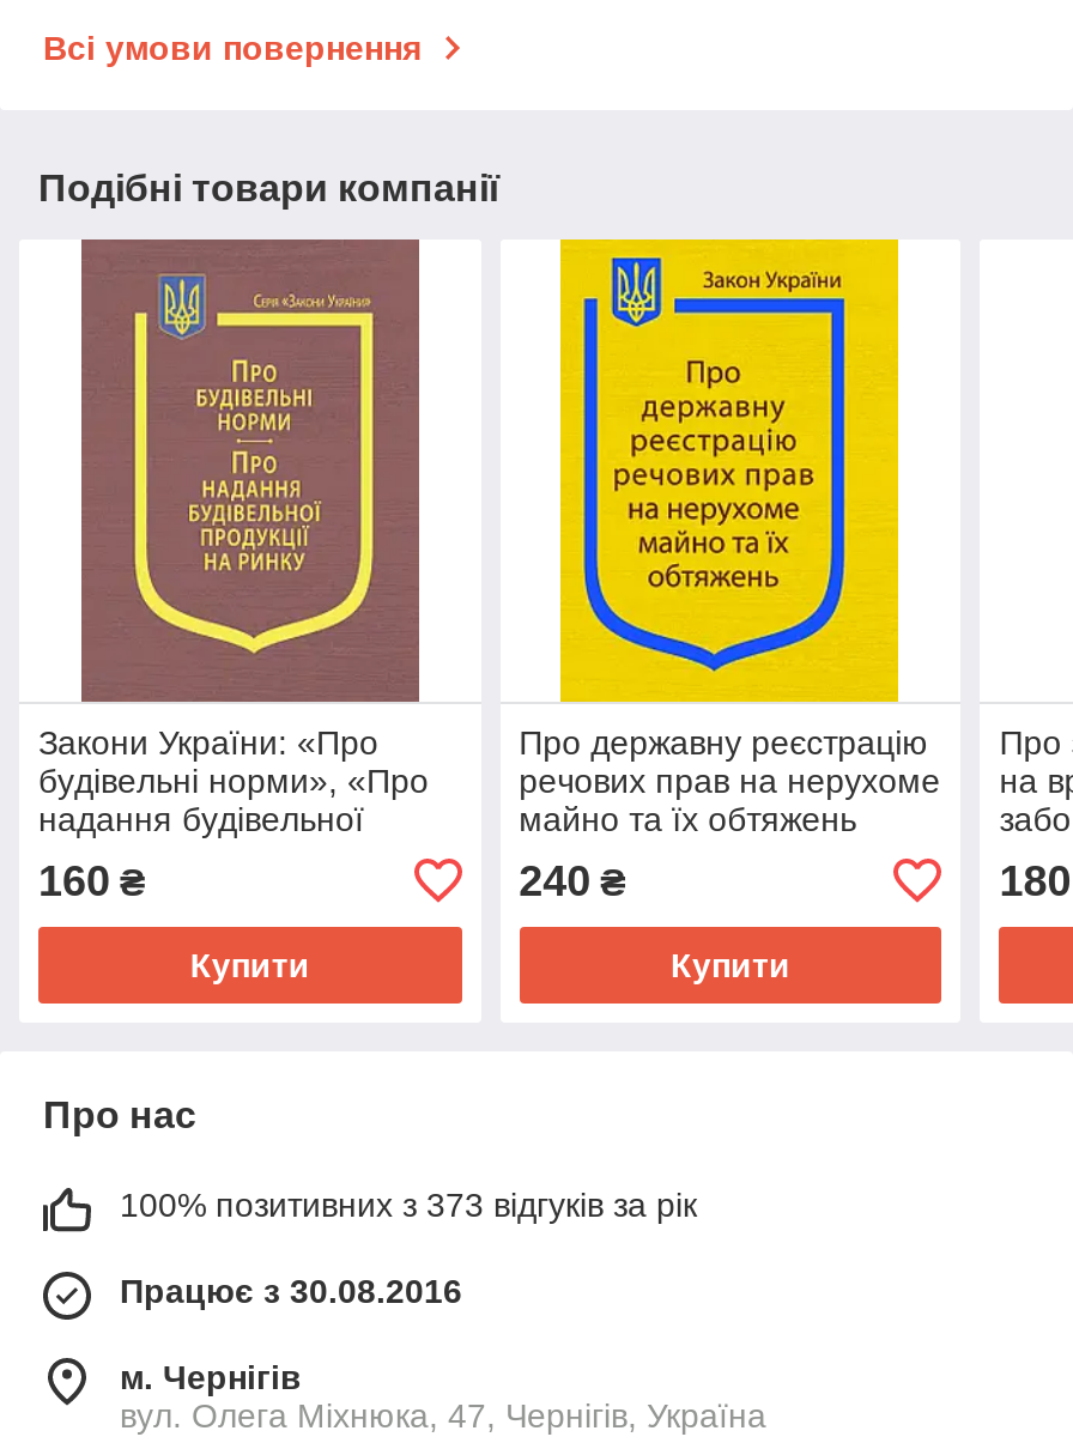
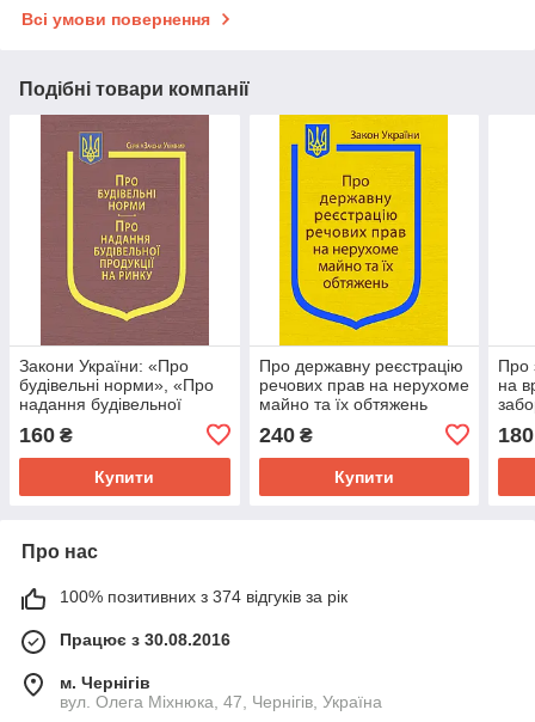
[120,1185,697,1223] 100% позитивних з 373 відгуків за рік -> [60,587,348,606] 100% позитивних з 374 відгуків за рік

